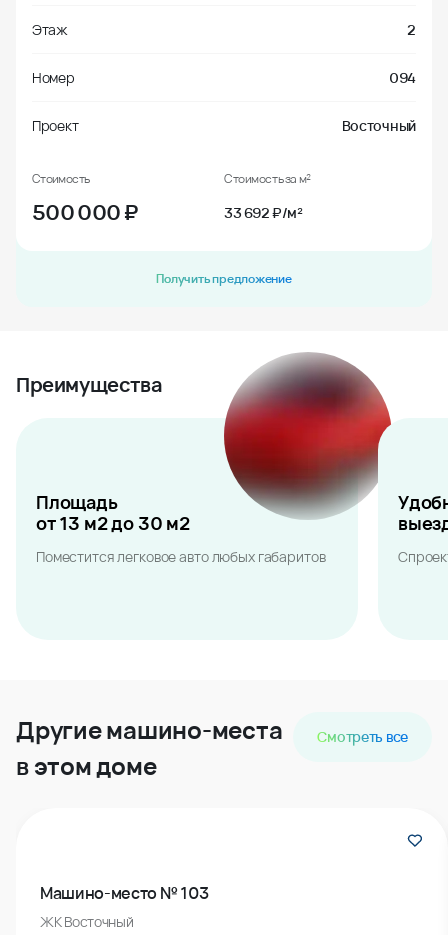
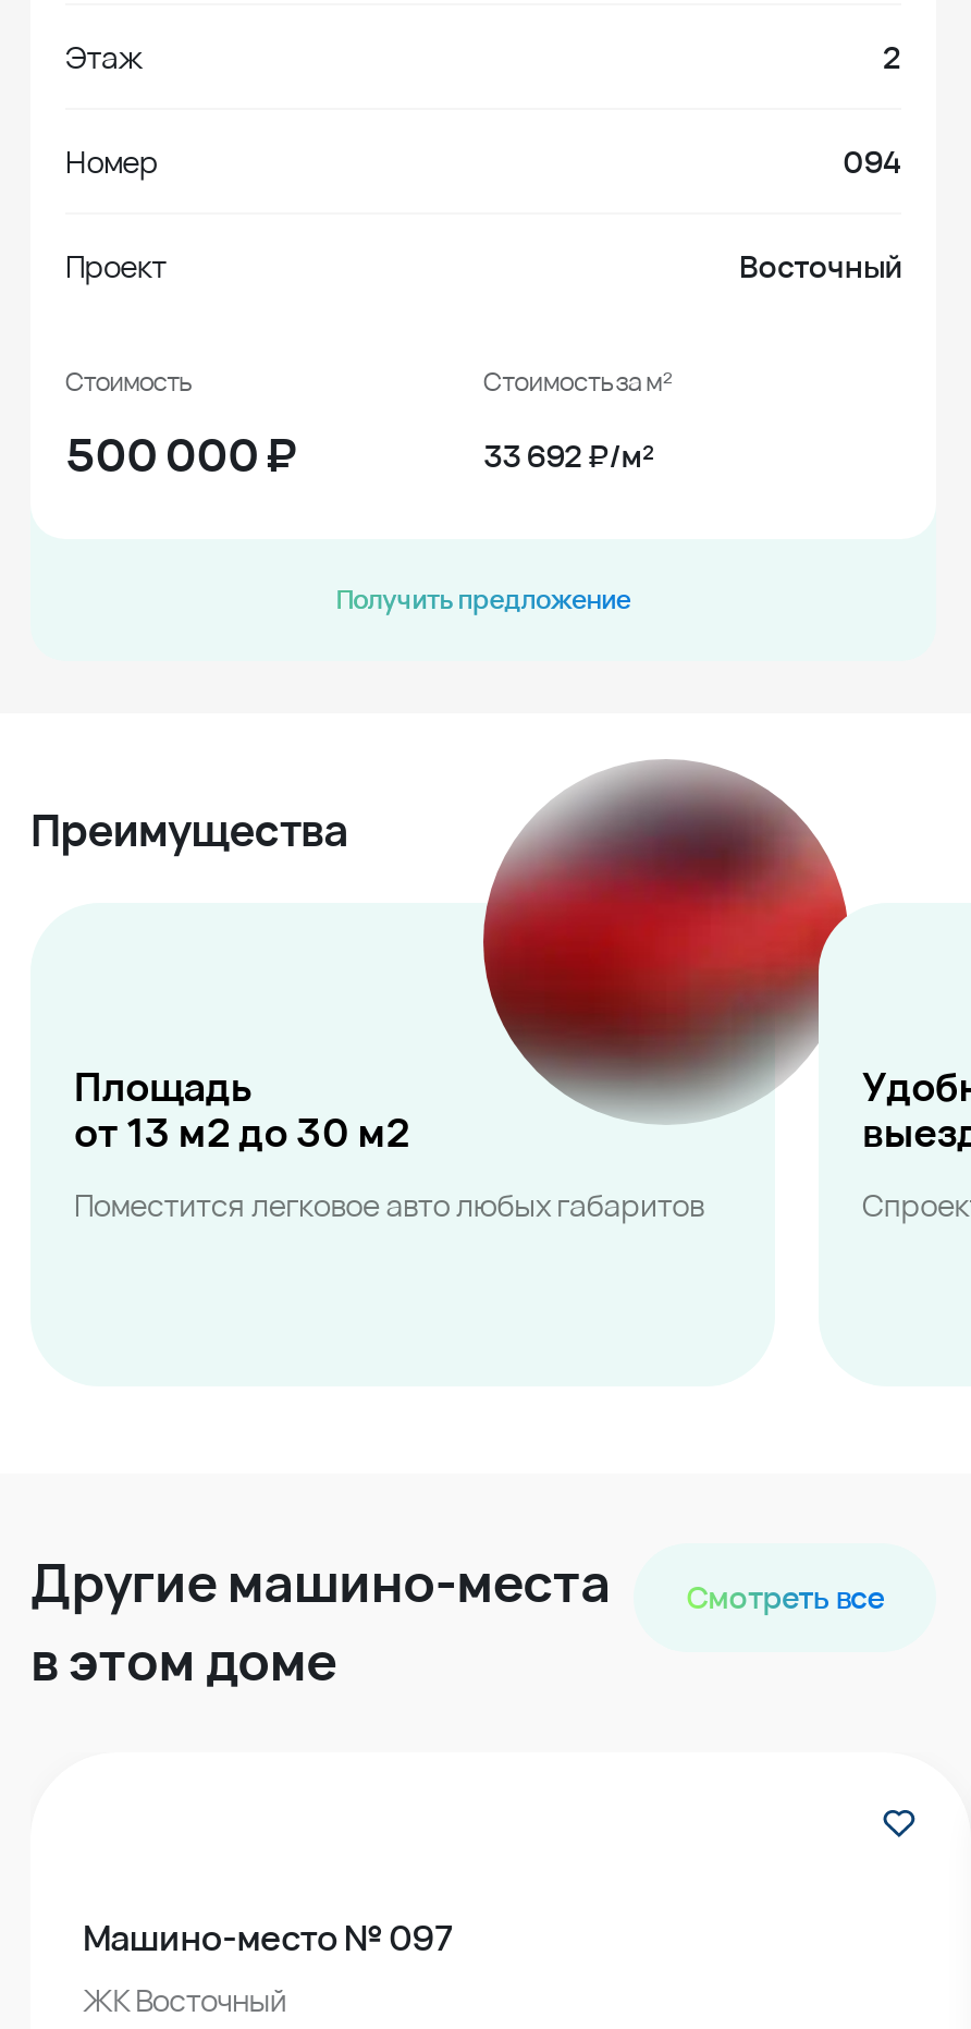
[40,882,208,904] Машино-место № 103 -> [83,1914,453,1961] Машино-место № 097

